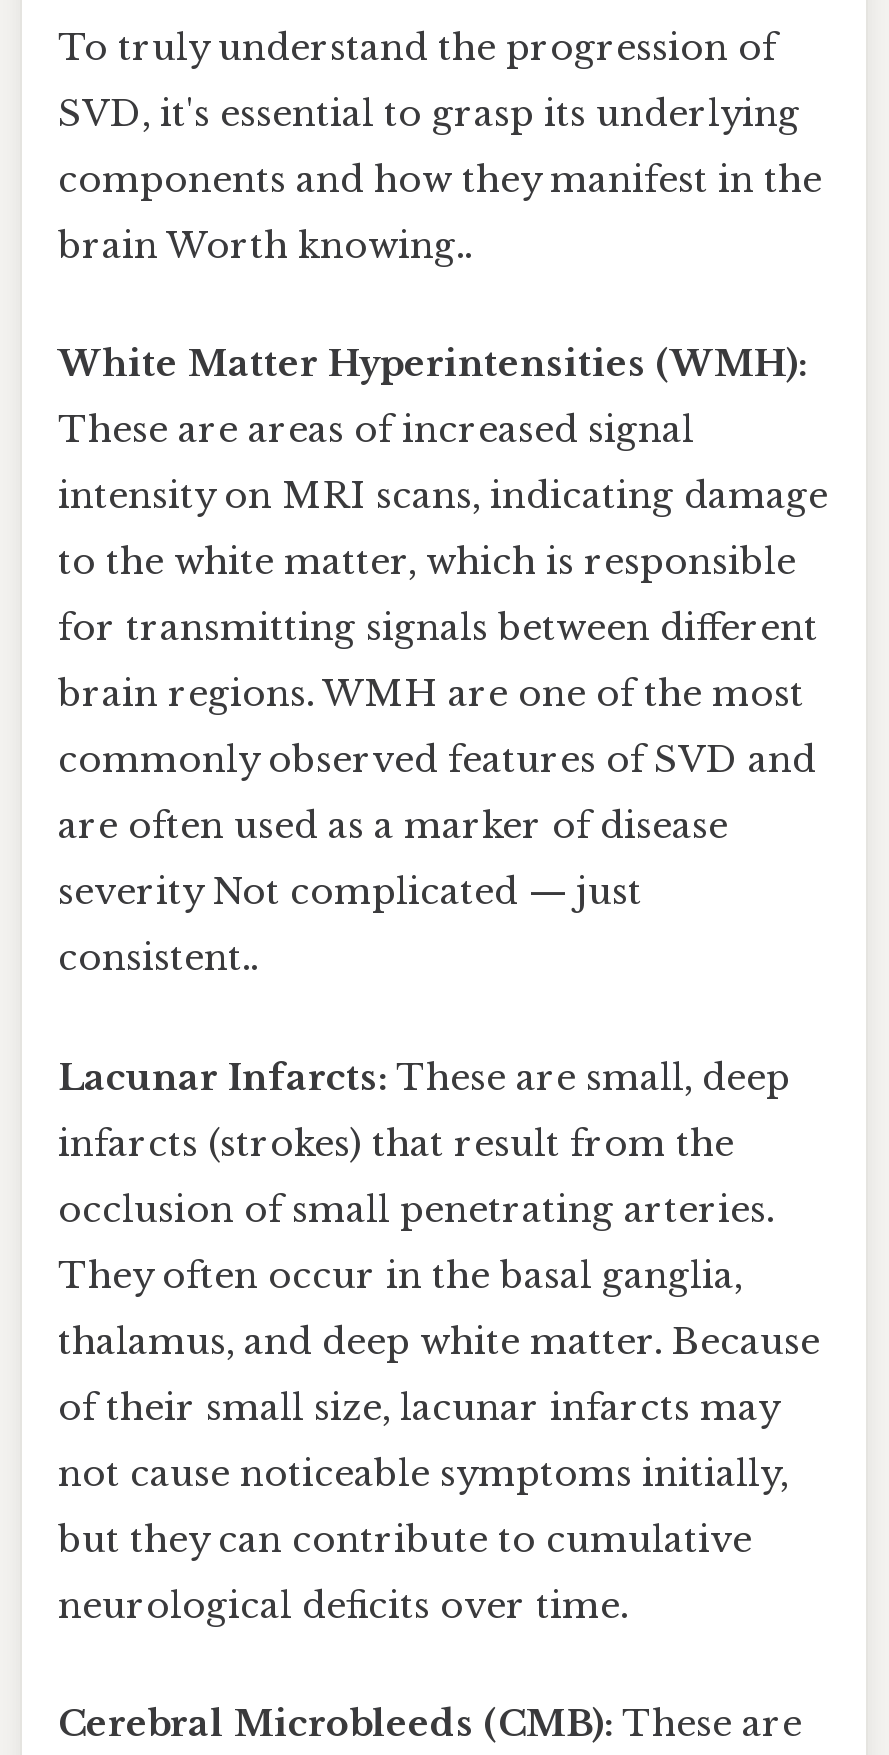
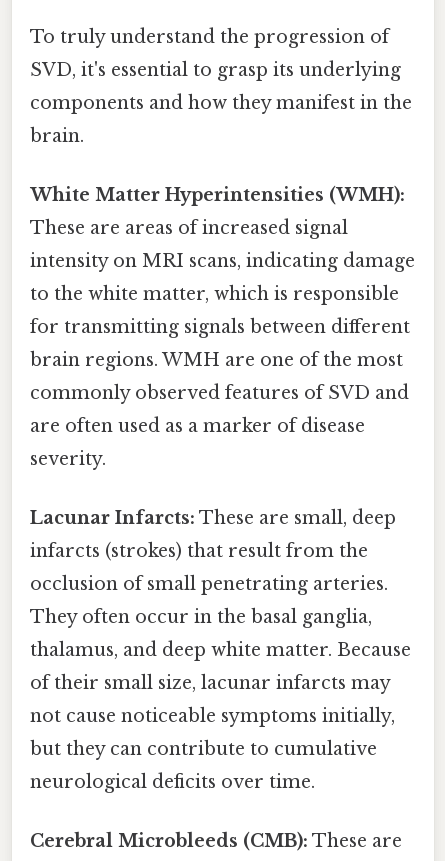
[58,224,472,268] brain Worth knowing.. -> [30,125,84,147] brain.
[58,871,642,981] severity Not complicated — just | consistent.. -> [30,448,106,470] severity.

